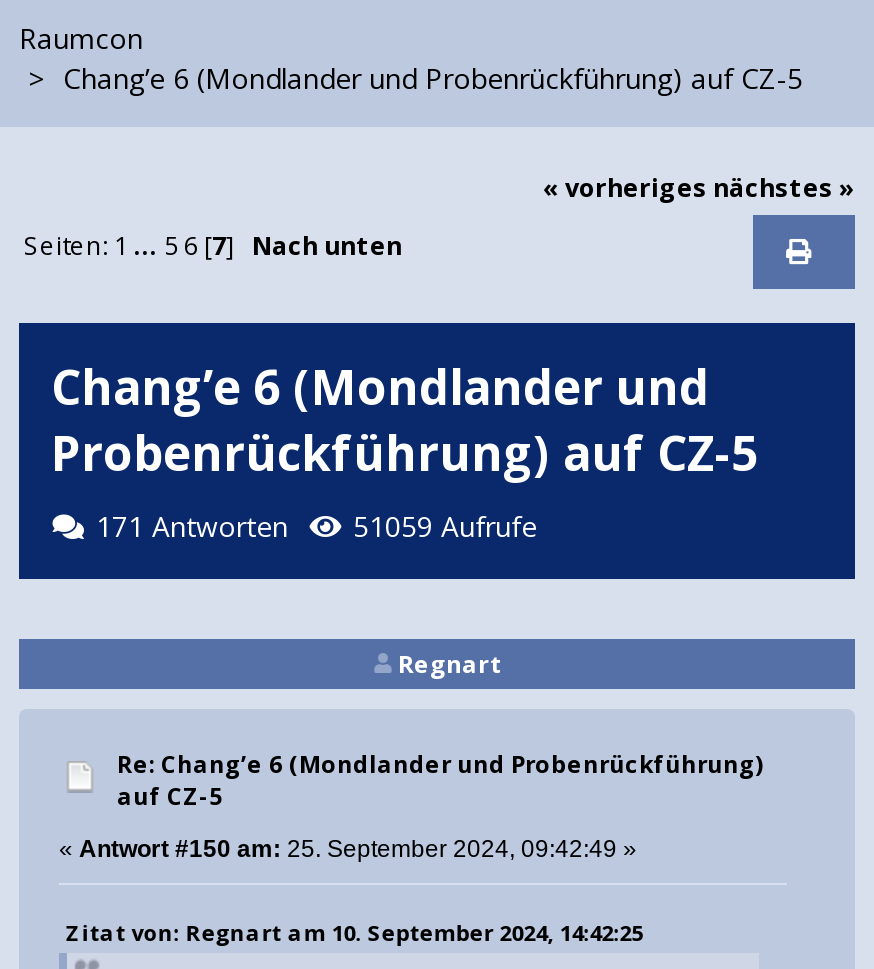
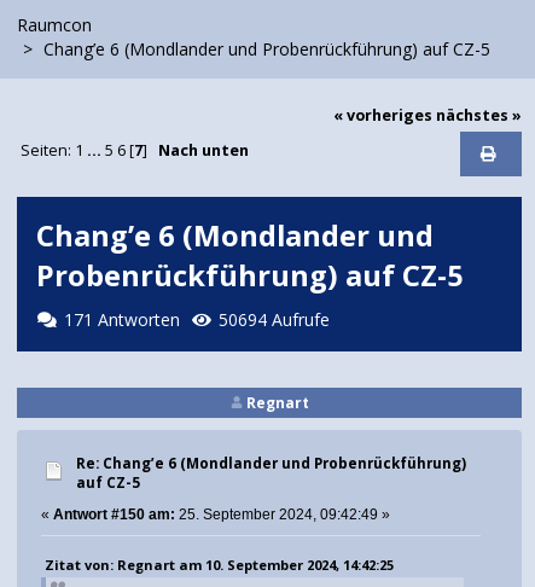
[96,506,537,544] 171 Antworten 51059 Aufrufe -> [63,307,330,330] 171 Antworten 50694 Aufrufe

